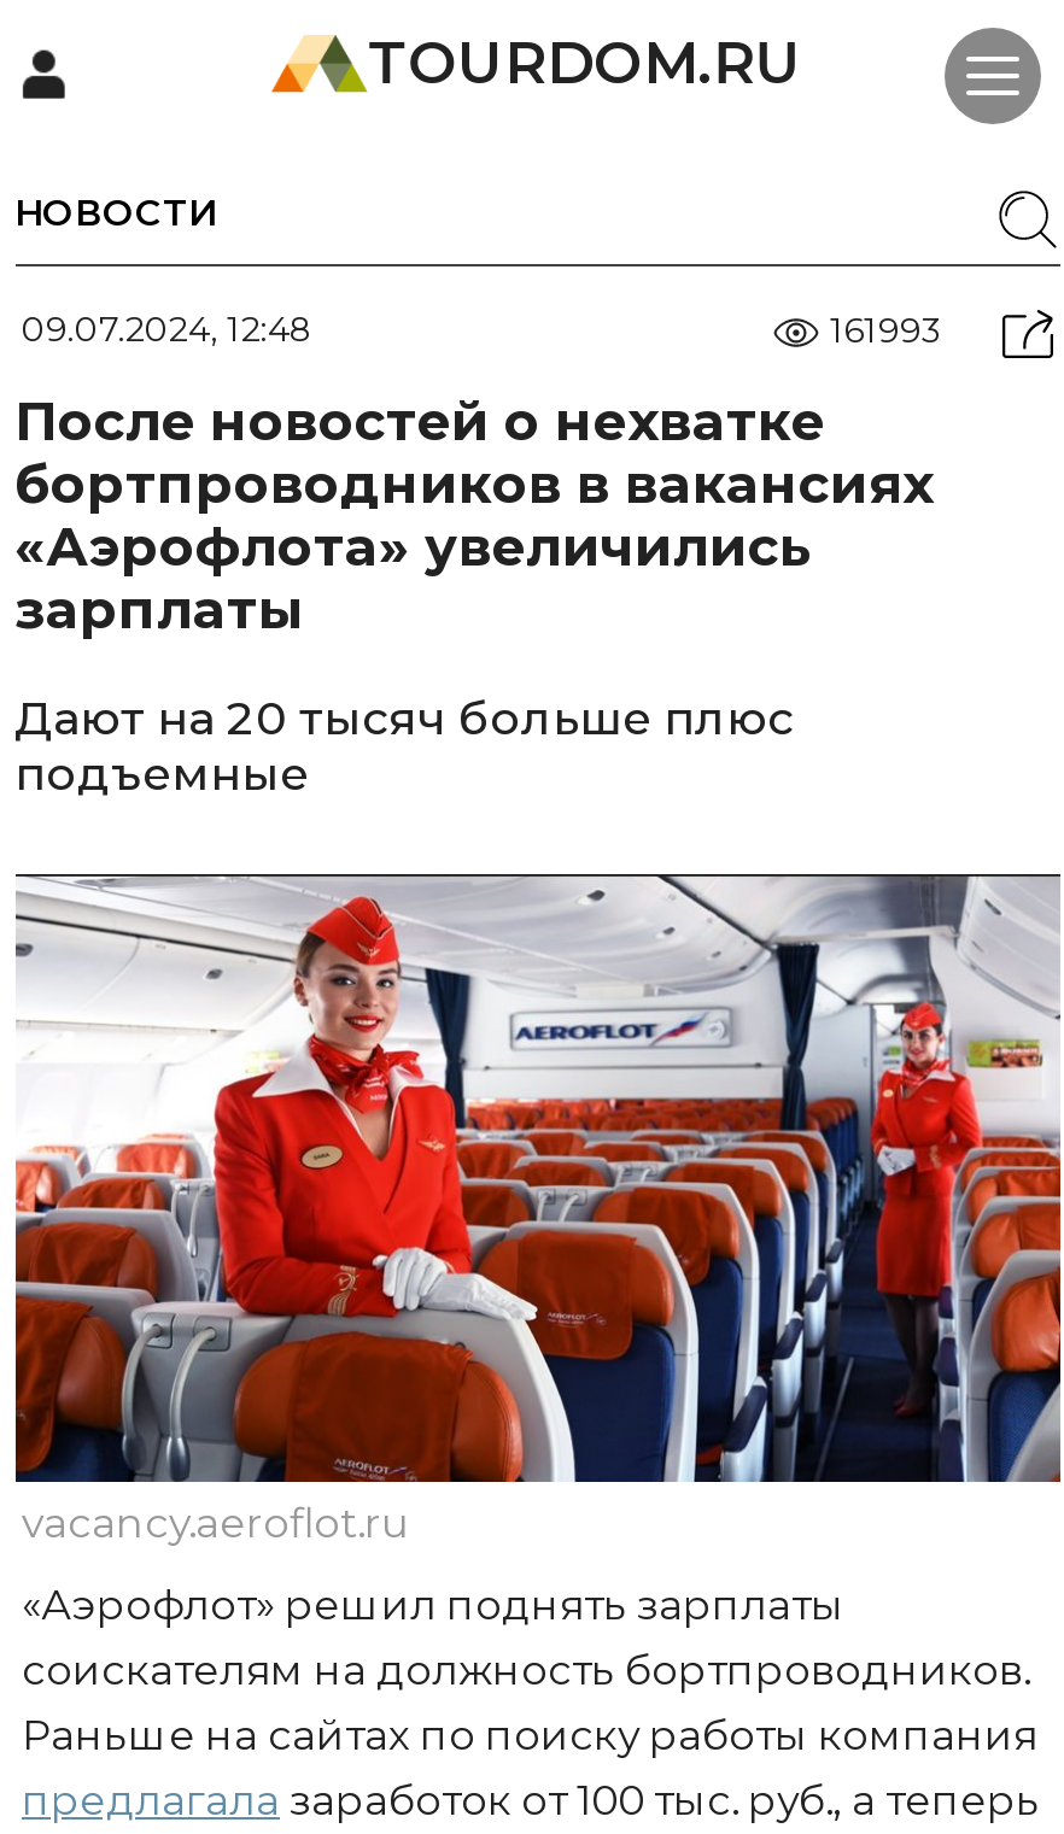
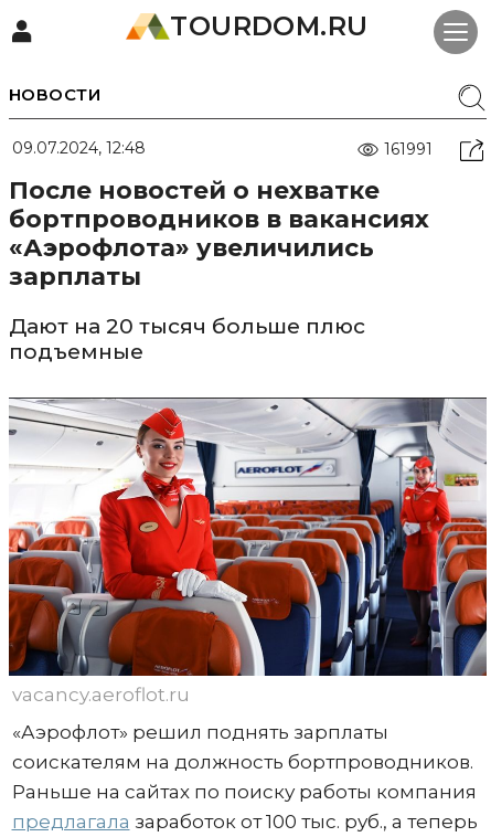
[820,309,941,353] 161993 -> [379,139,432,159] 161991

